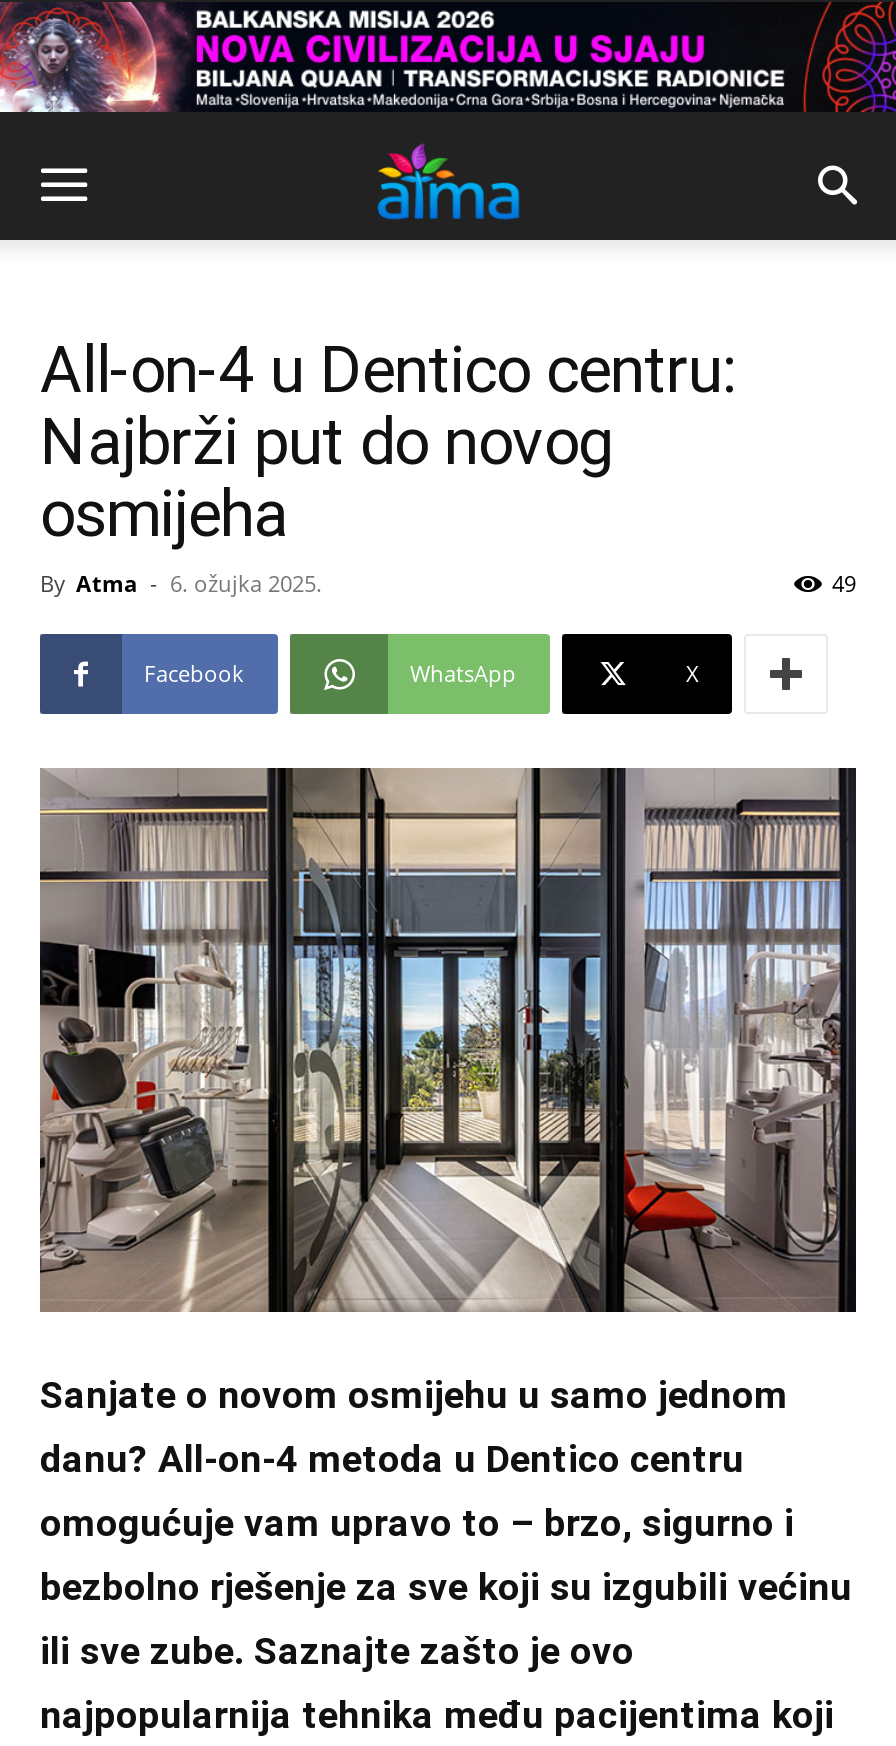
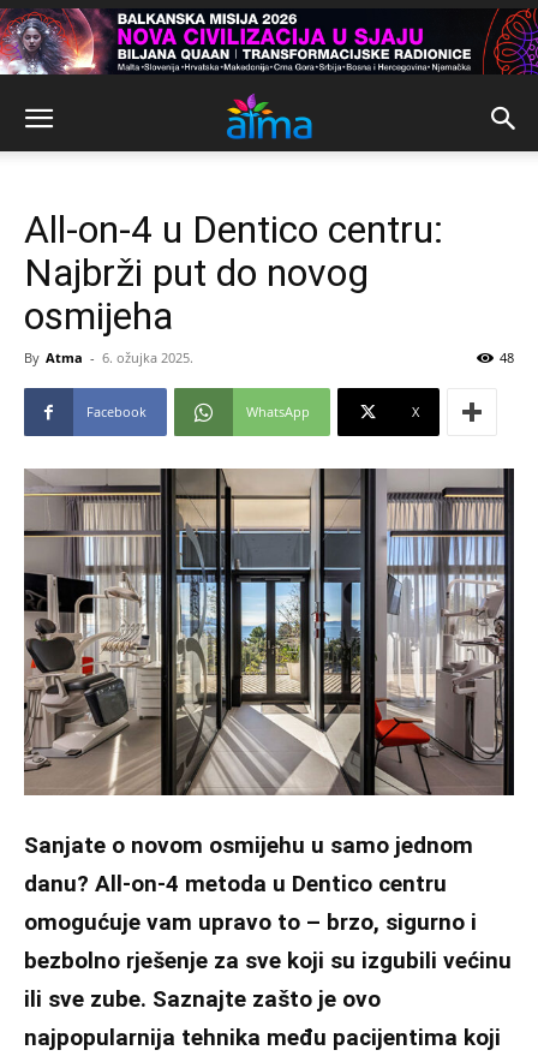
[832,568,856,598] 49 -> [500,348,514,366] 48

